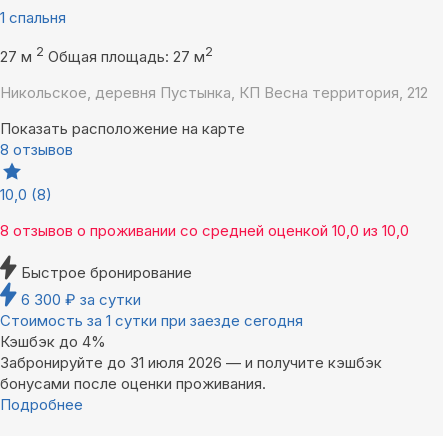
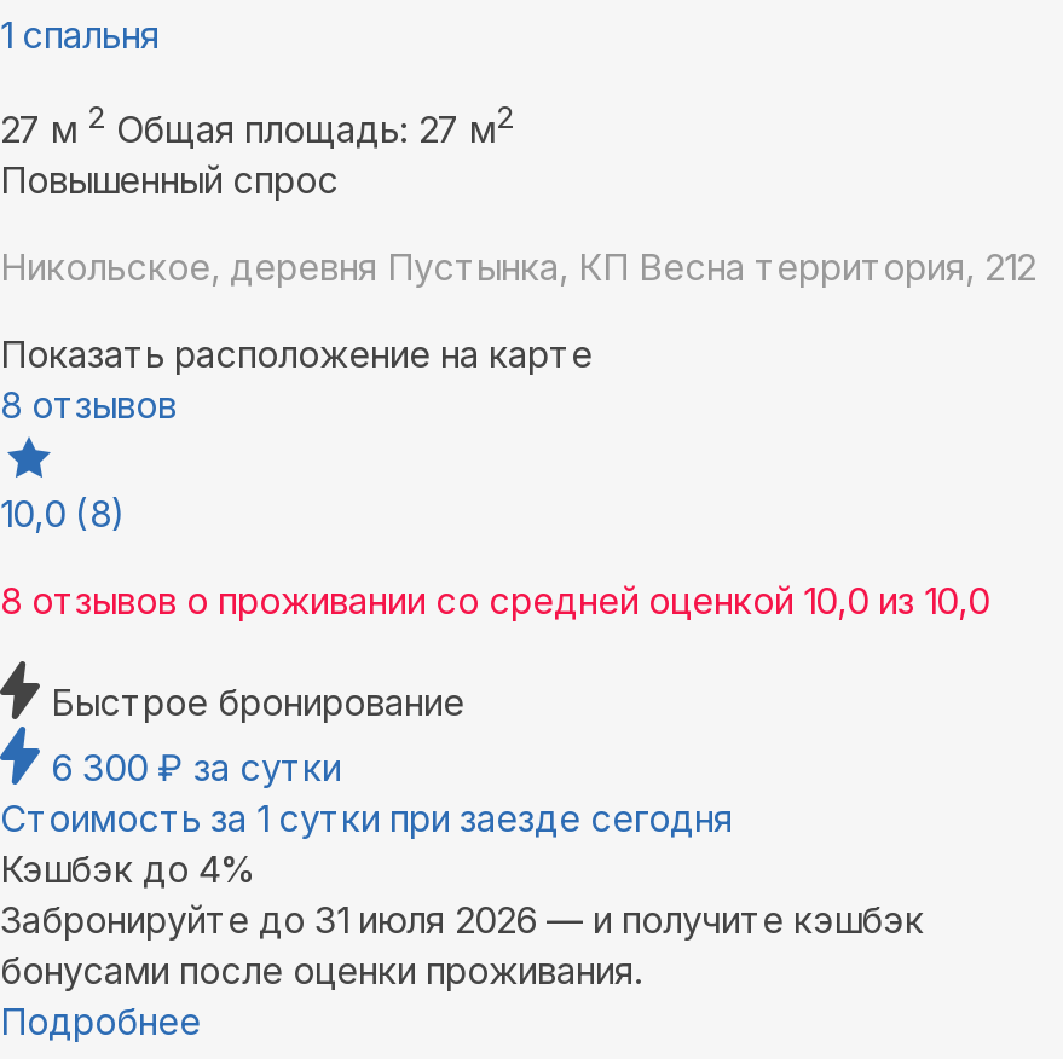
none -> [0,158,339,204] Повышенный спрос

